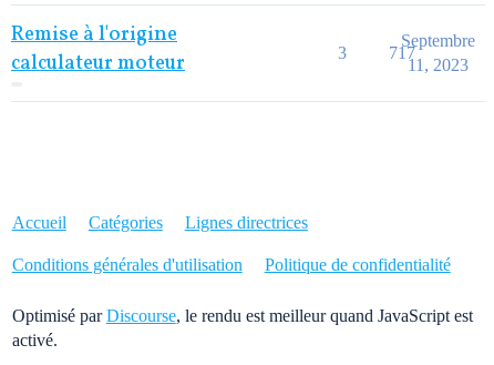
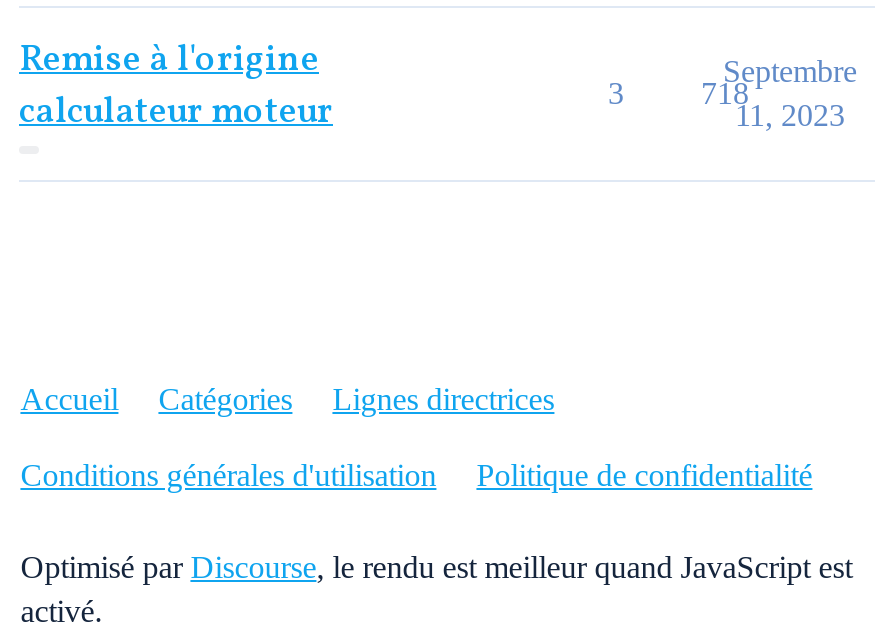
[389,43,415,62] 717 -> [701,76,749,110] 718

